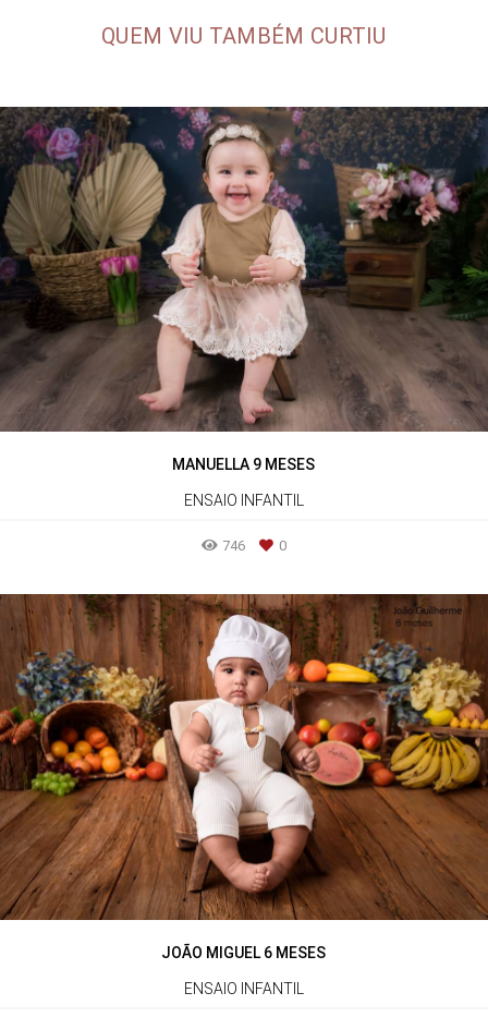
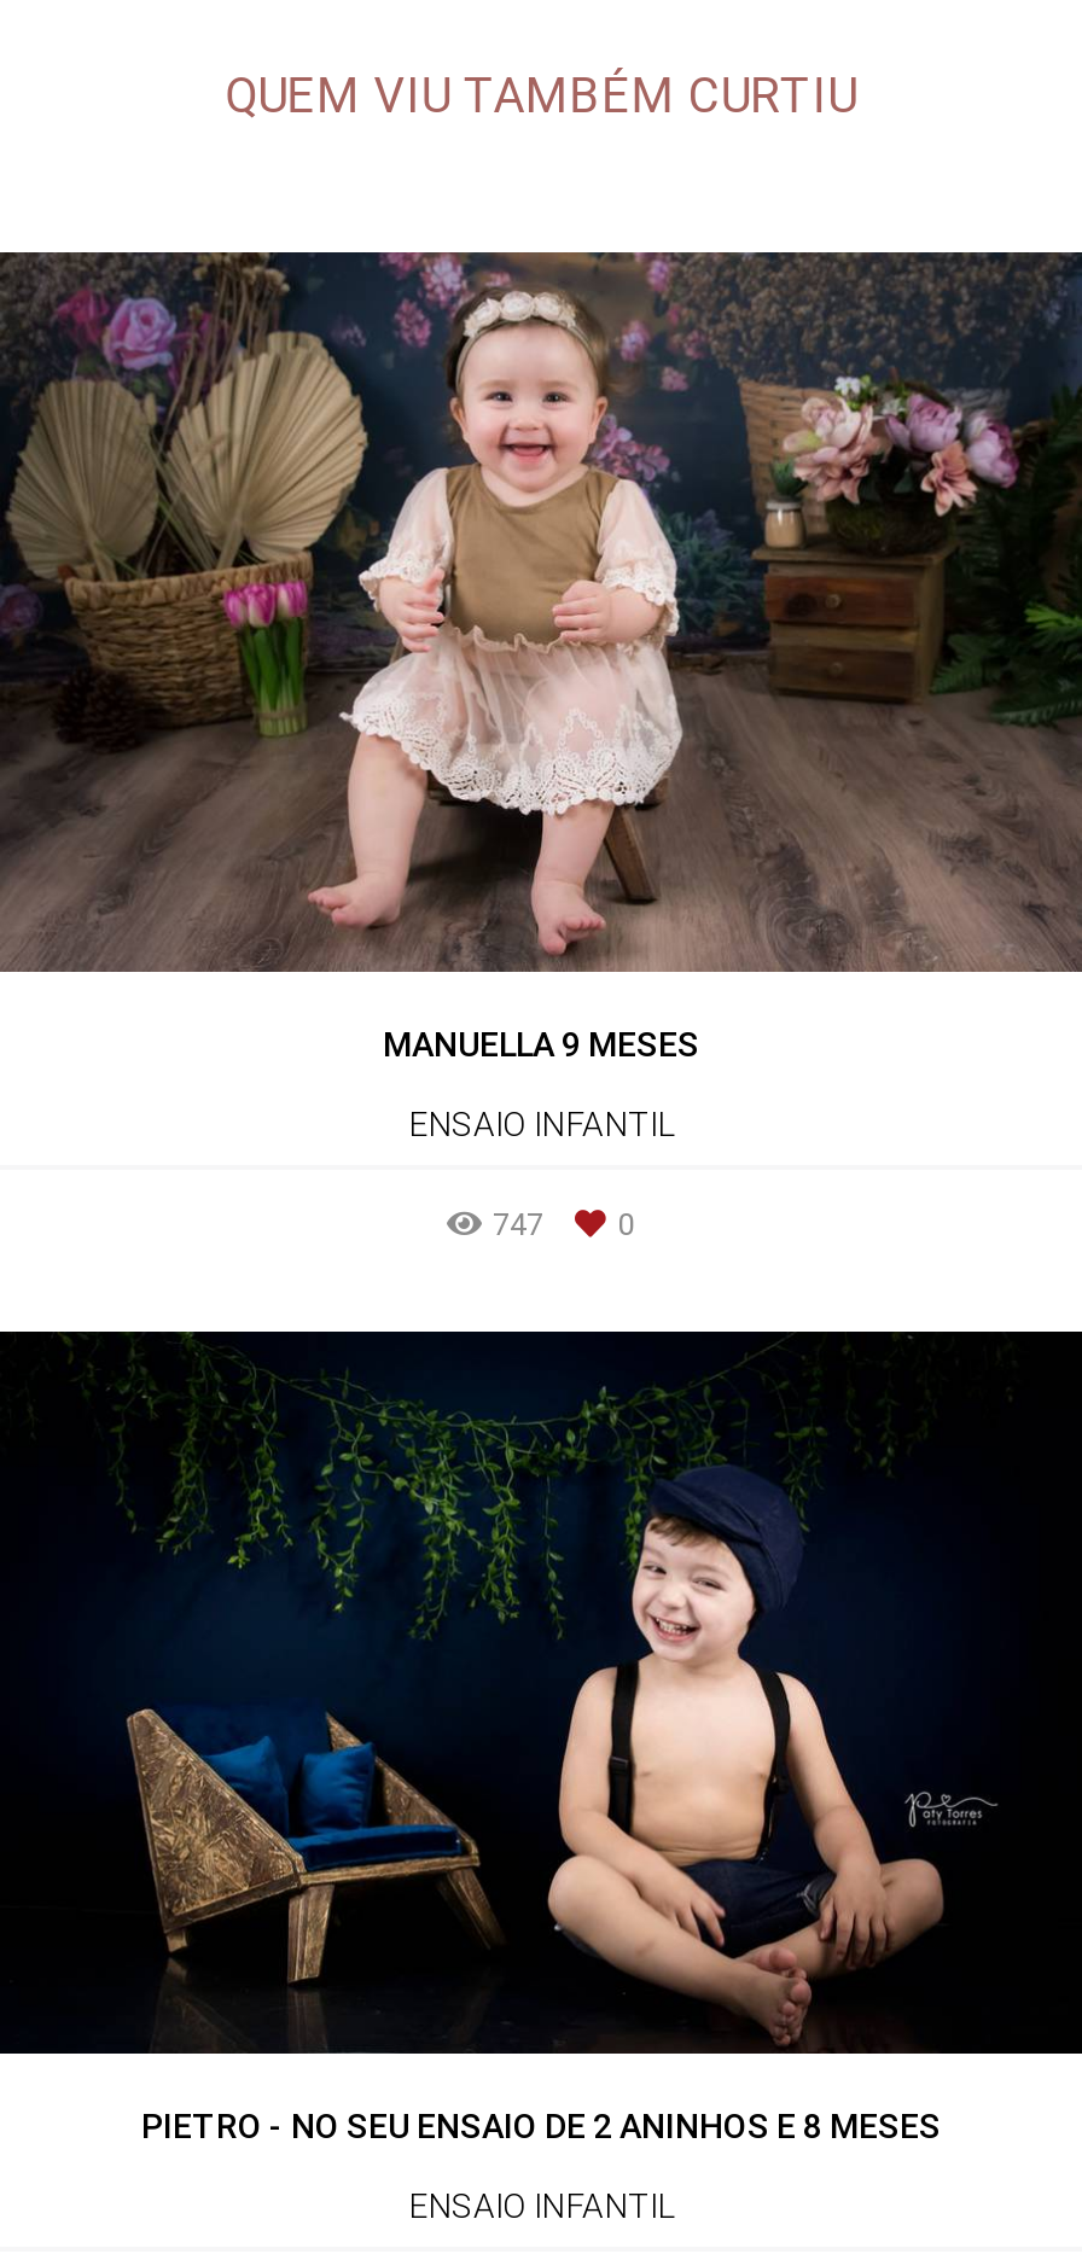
[222,538,245,554] 746 -> [493,1207,543,1243] 747
[3,593,485,962] [image] | JOÃO MIGUEL 6 MESES -> [7,1329,1075,2146] [image] | PIETRO - NO SEU ENSAIO DE 2 ANINHOS E 8 MESES

